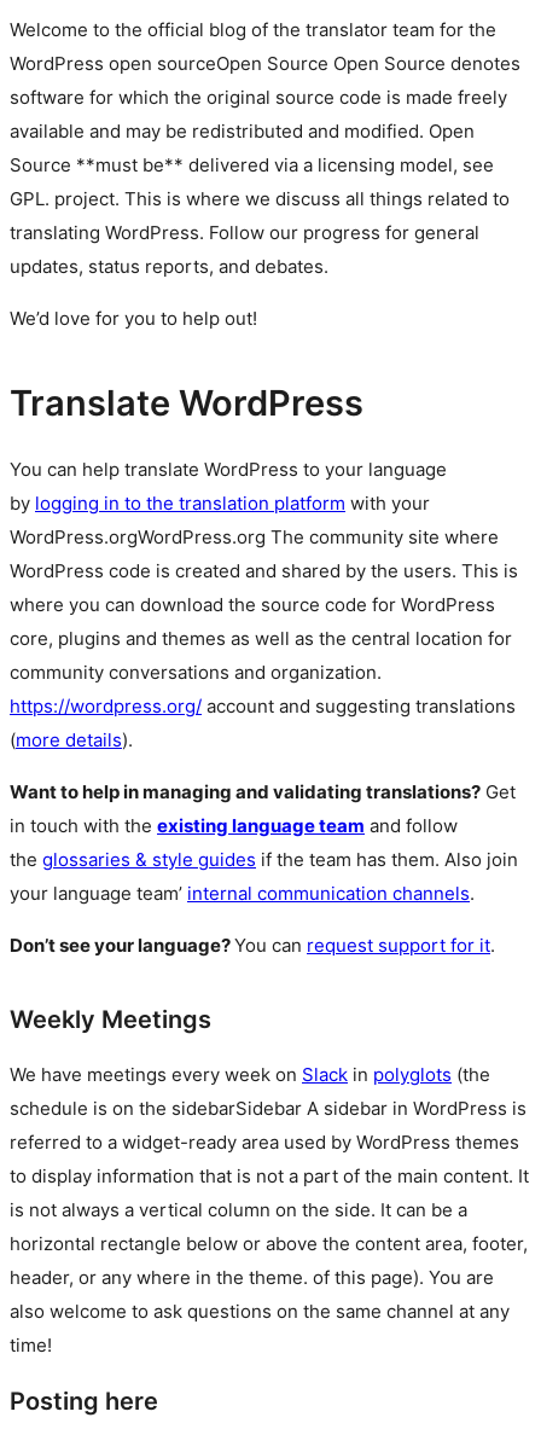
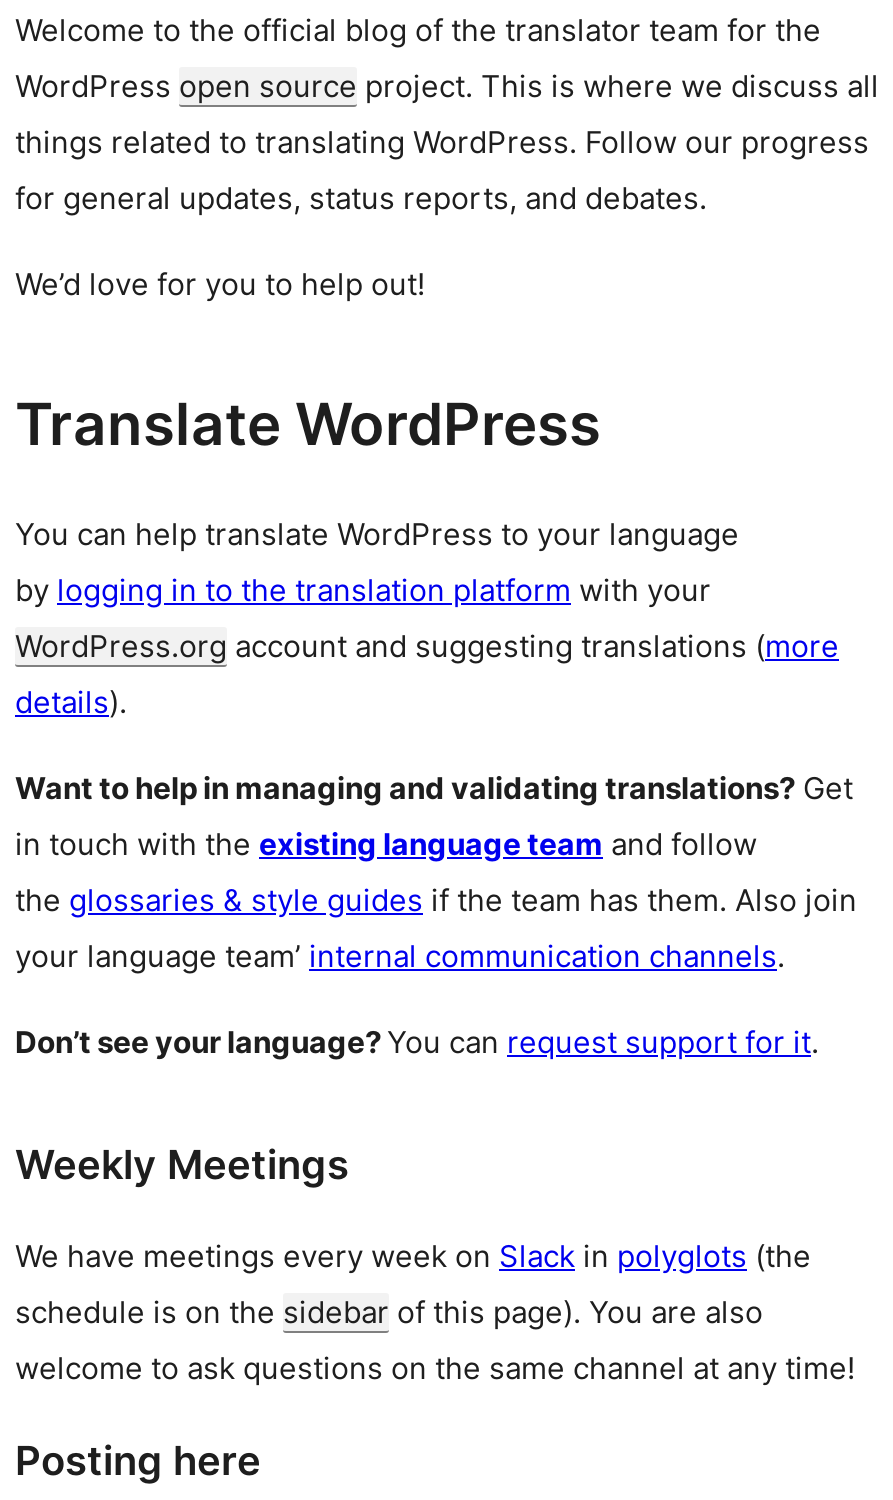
[10,52,520,278] WordPress open sourceOpen Source Open Source denotes | software for which the original source code is made freely | available and may be redistributed and modified. Open | Source **must be** delivered via a licensing model, see | GPL. project. This is where we discuss all things related to | translating WordPress. Follow our progress for general | updates, status reports, and debates. -> [15,67,879,217] WordPress open source project. This is where we discuss all | things related to translating WordPress. Follow our progress | for general updates, status reports, and debates.
[10,526,518,751] WordPress.orgWordPress.org The community site where | WordPress code is created and shared by the users. This is | where you can download the source code for WordPress | core, plugins and themes as well as the central location for | community conversations and organization. | https://wordpress.org/ account and suggesting translations | (more details). -> [15,627,839,721] WordPress.org account and suggesting translations (more | details).
[10,1097,529,1357] schedule is on the sidebarSidebar A sidebar in WordPress is | referred to a widget-ready area used by WordPress themes | to display information that is not a part of the main content. It | is not always a vertical column on the side. It can be a | horizontal rectangle below or above the content area, footer, | header, or any where in the theme. of this page). You are | also welcome to ask questions on the same channel at any | time! -> [15,1293,855,1387] schedule is on the sidebar of this page). You are also | welcome to ask questions on the same channel at any time!

